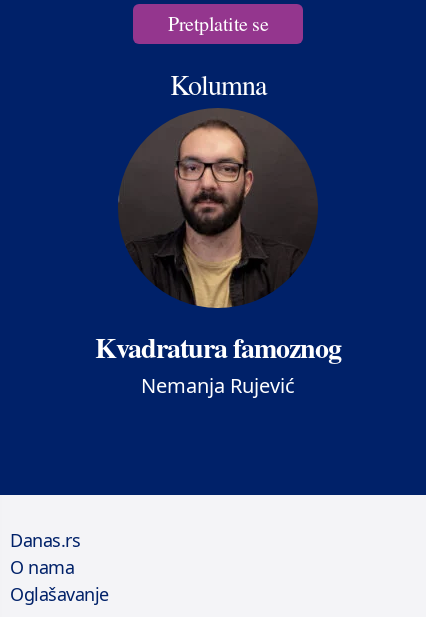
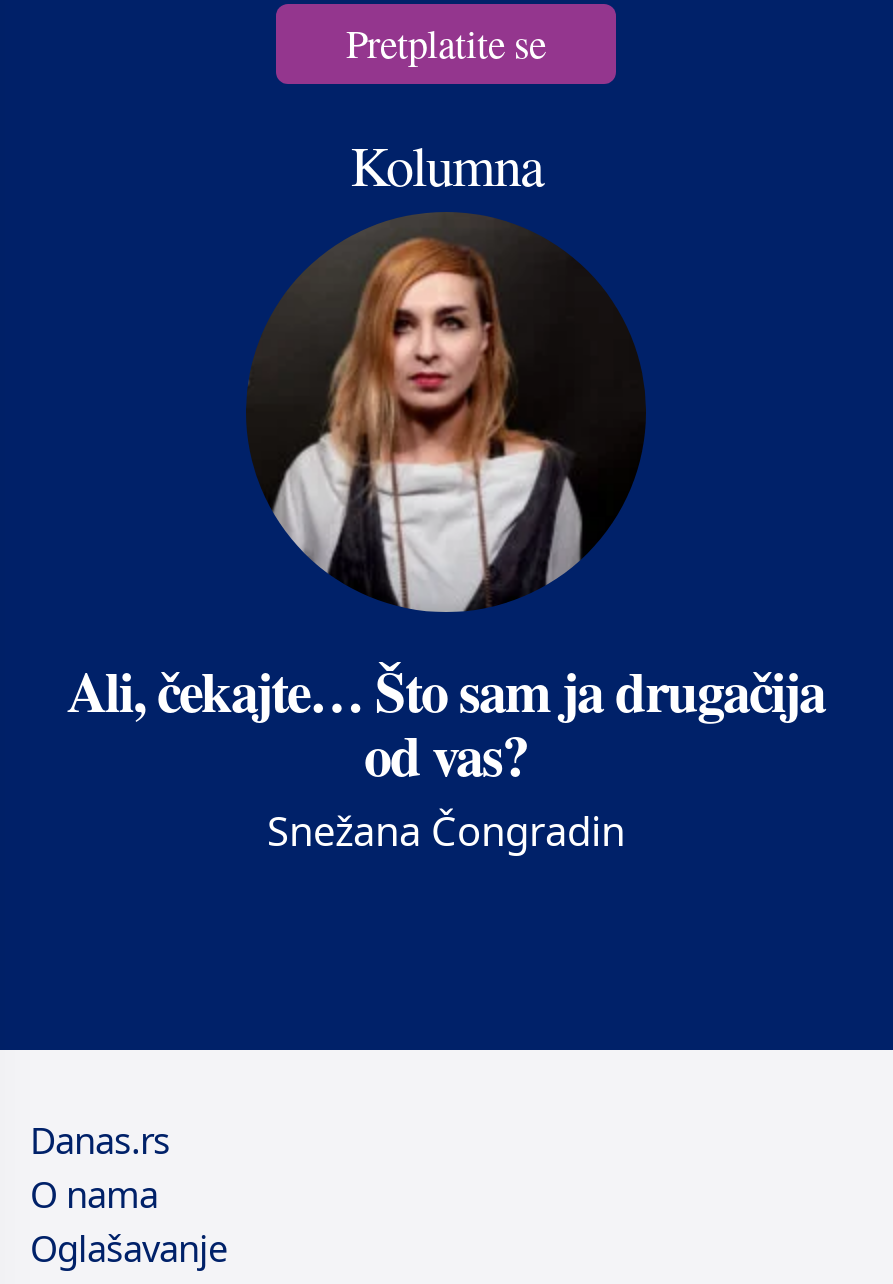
[95,115,341,399] [image] | Kvadratura famoznog | Nemanja Rujević -> [67,227,825,858] [image] | Ali, čekajte… Što sam ja drugačija | od vas? | Snežana Čongradin

